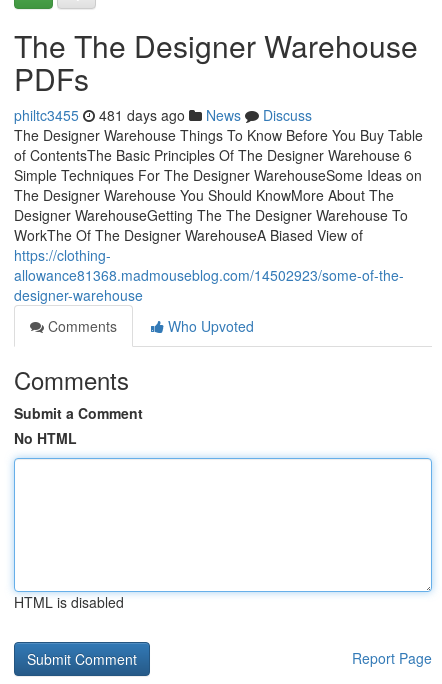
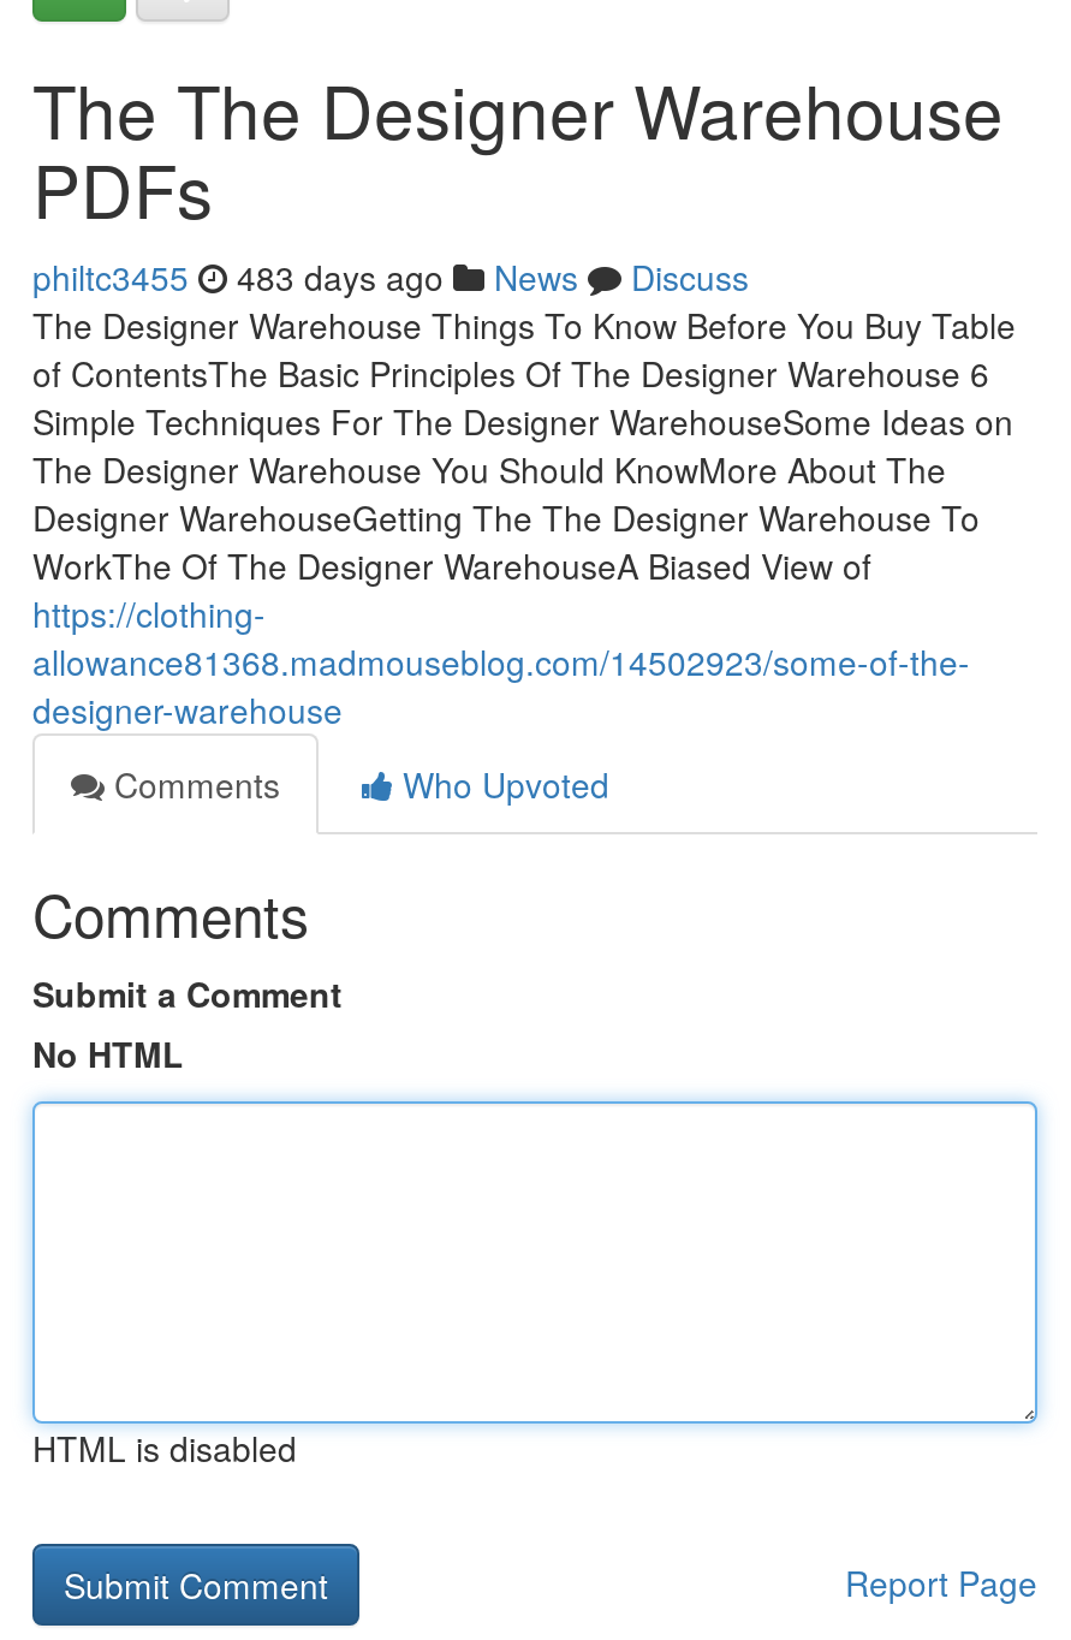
[14,105,312,125] philtc3455 481 days ago News Discuss -> [32,252,749,301] philtc3455 483 days ago News Discuss

